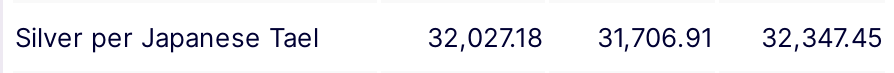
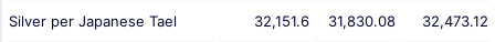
[427,22,543,54] 32,027.18 -> [254,13,309,30] 32,151.6
[597,22,713,54] 31,706.91 -> [328,13,396,30] 31,830.08
[761,22,883,54] 32,347.45 -> [422,13,488,30] 32,473.12

